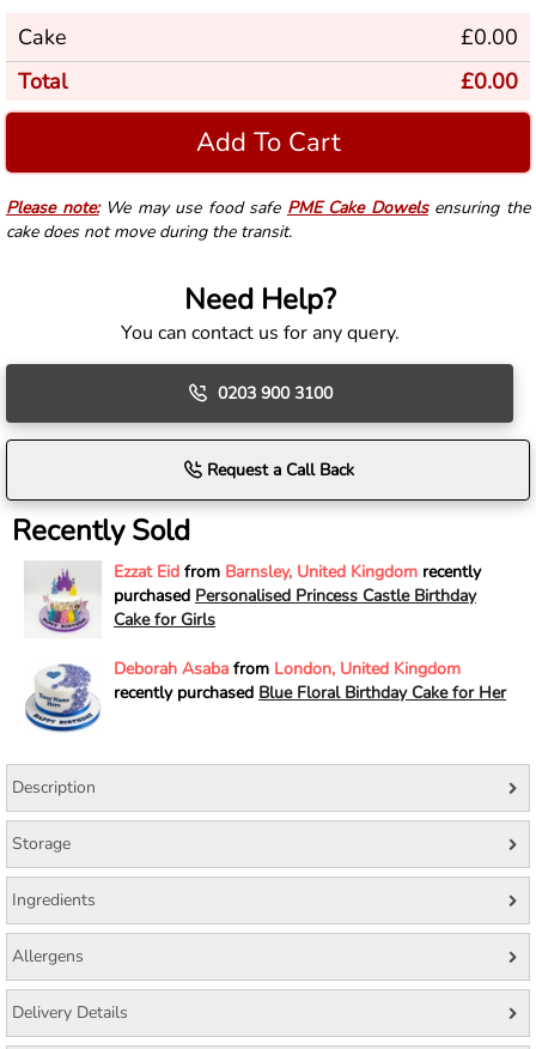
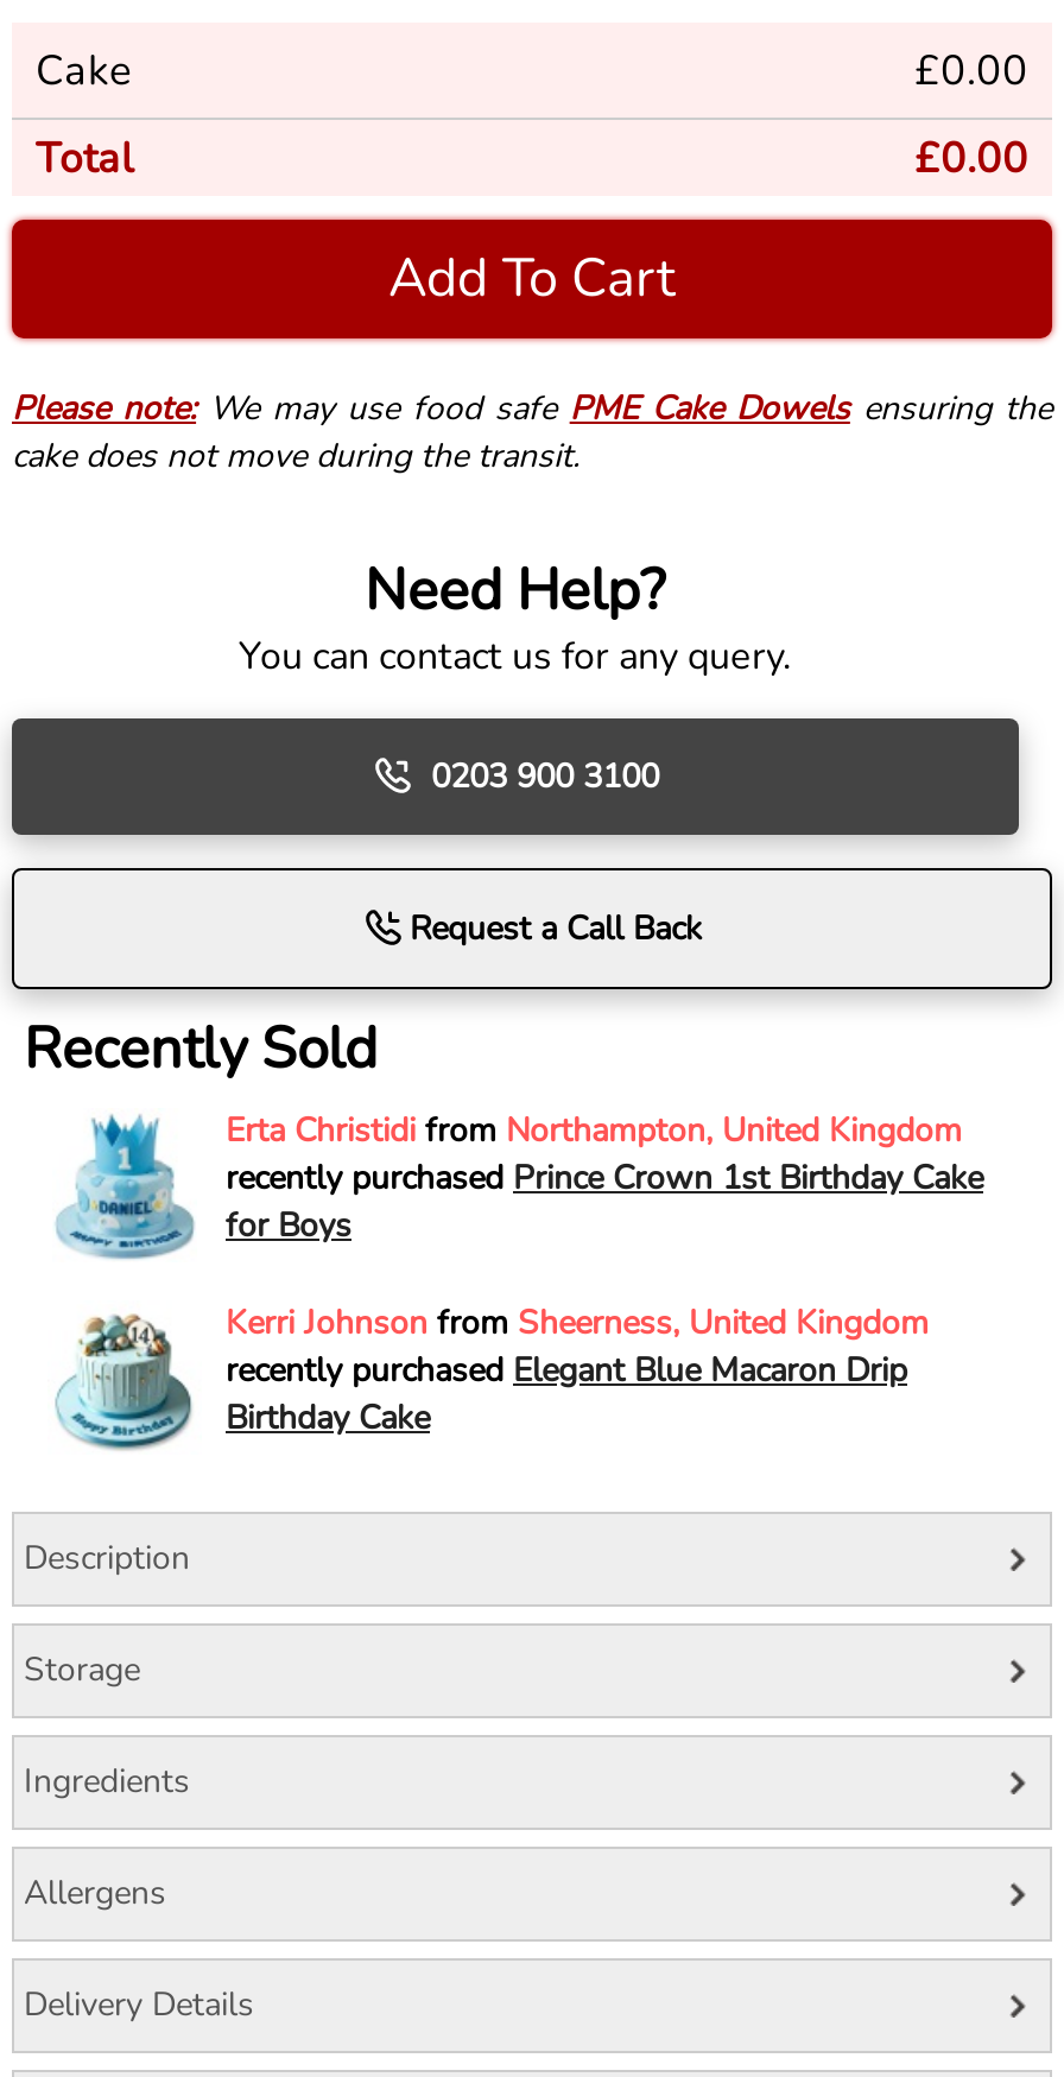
[25,560,481,636] [image] | Ezzat Eid from Barnsley, United Kingdom recently | purchased Personalised Princess Castle Birthday | Cake for Girls -> [52,1108,983,1260] [image] | Erta Christidi from Northampton, United Kingdom | recently purchased Prince Crown 1st Birthday Cake | for Boys
[25,657,506,732] [image] | Deborah Asaba from London, United Kingdom | recently purchased Blue Floral Birthday Cake for Her -> [52,1300,929,1450] [image] | Kerri Johnson from Sheerness, United Kingdom | recently purchased Elegant Blue Macaron Drip | Birthday Cake

